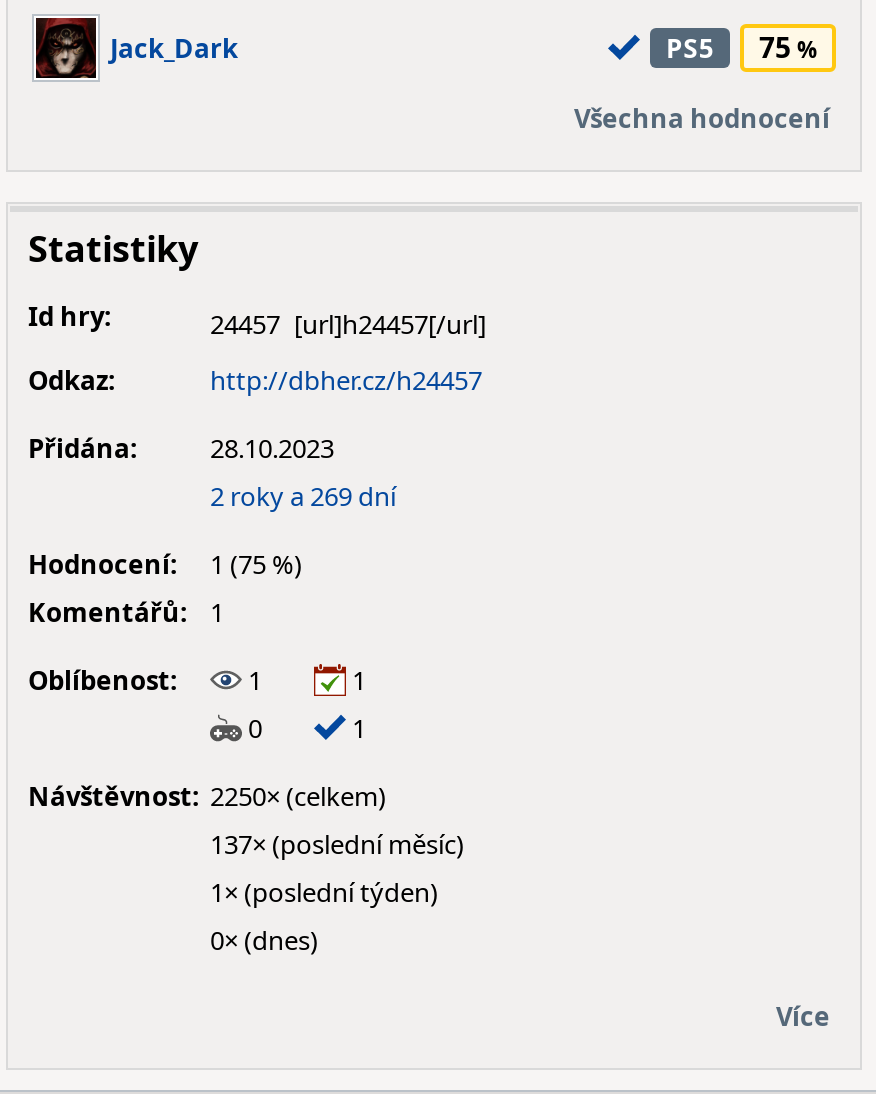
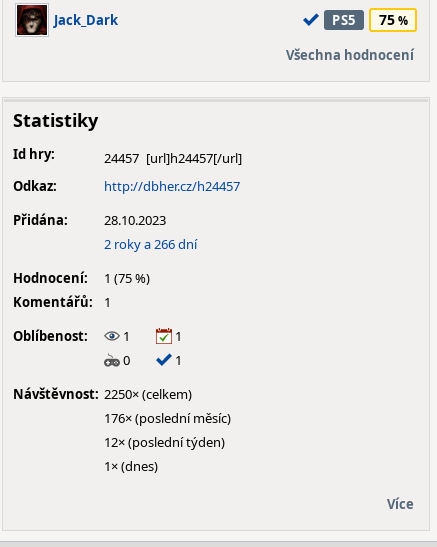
[210,478,396,514] 2 roky a 269 dní -> [104,235,197,253] 2 roky a 266 dní
[210,826,464,862] 137× (poslední měsíc) -> [104,409,231,427] 176× (poslední měsíc)
[210,874,438,910] 1× (poslední týden) -> [104,433,225,451] 12× (poslední týden)
[210,922,318,958] 0× (dnes) -> [104,457,158,475] 1× (dnes)

